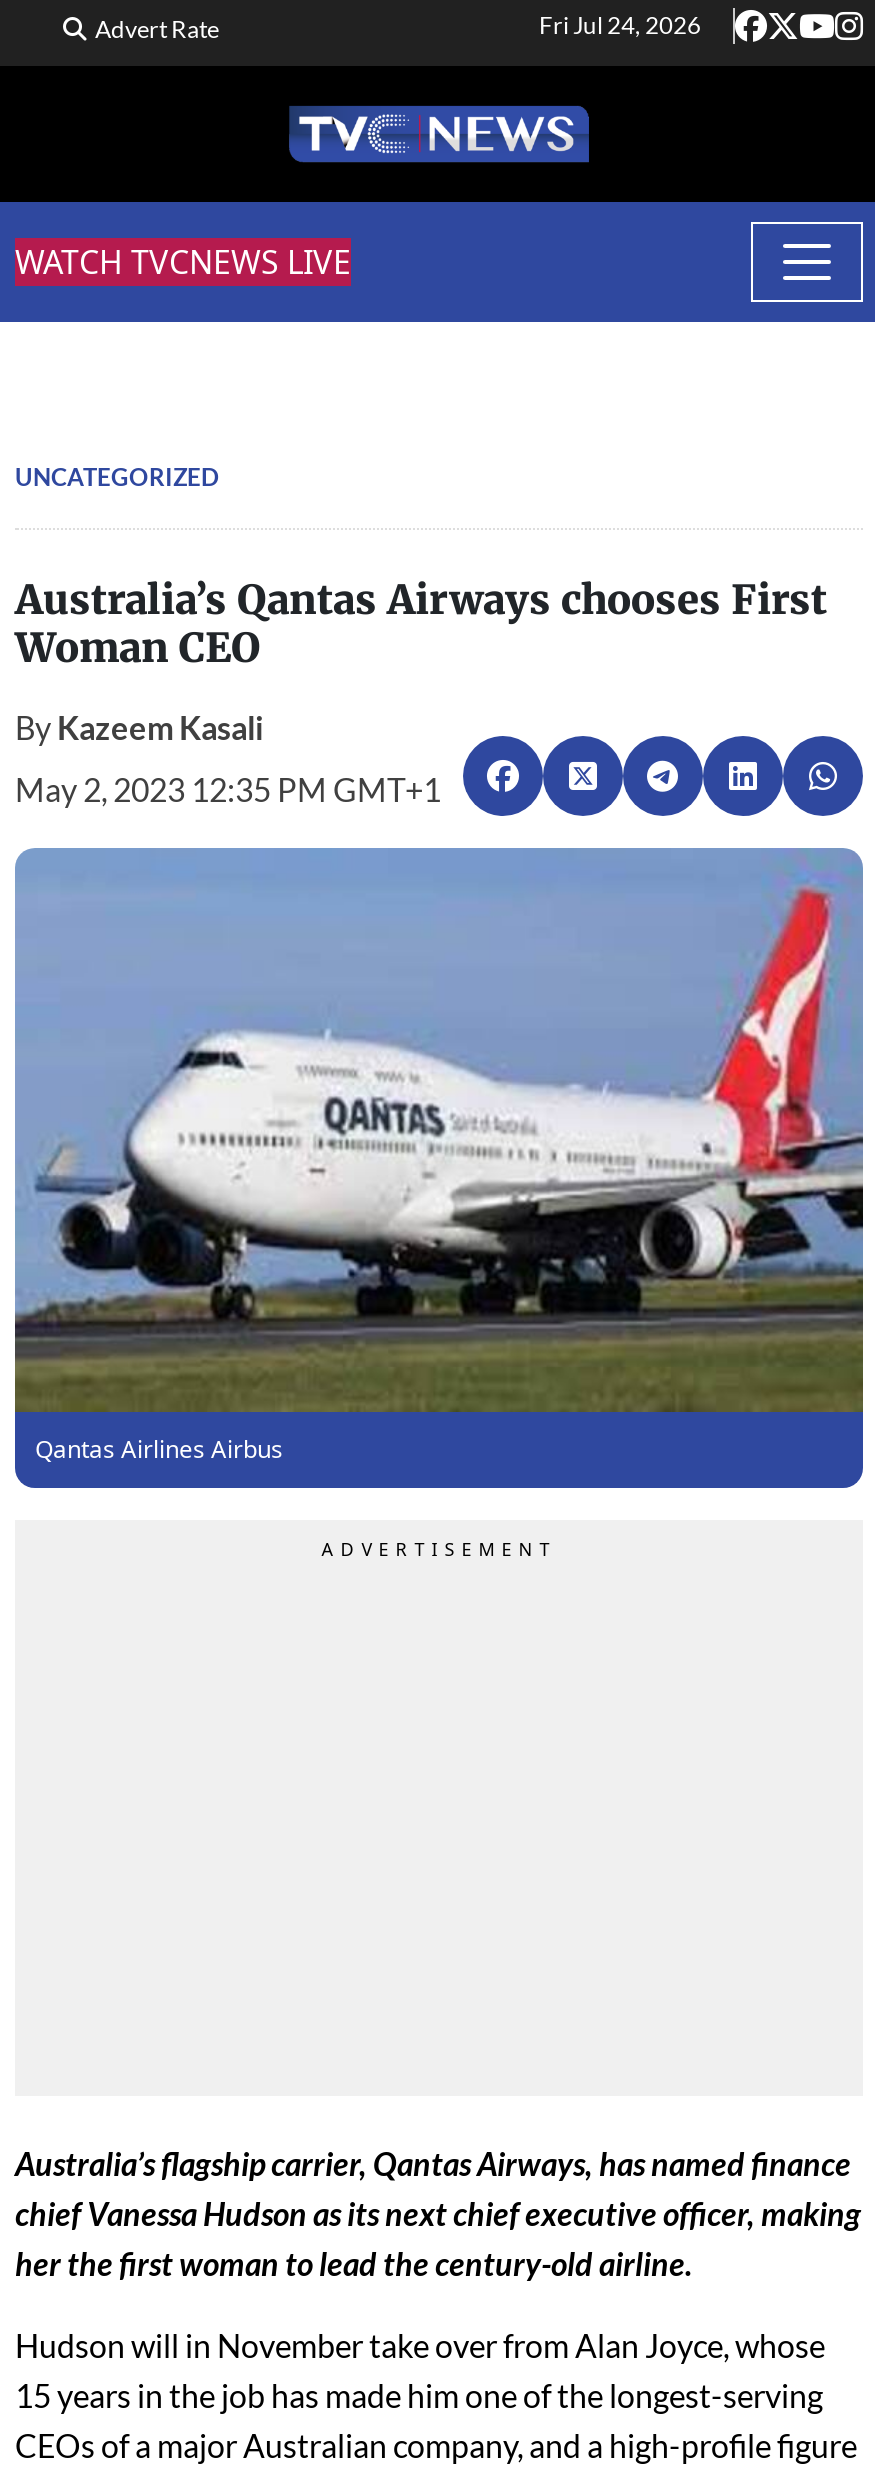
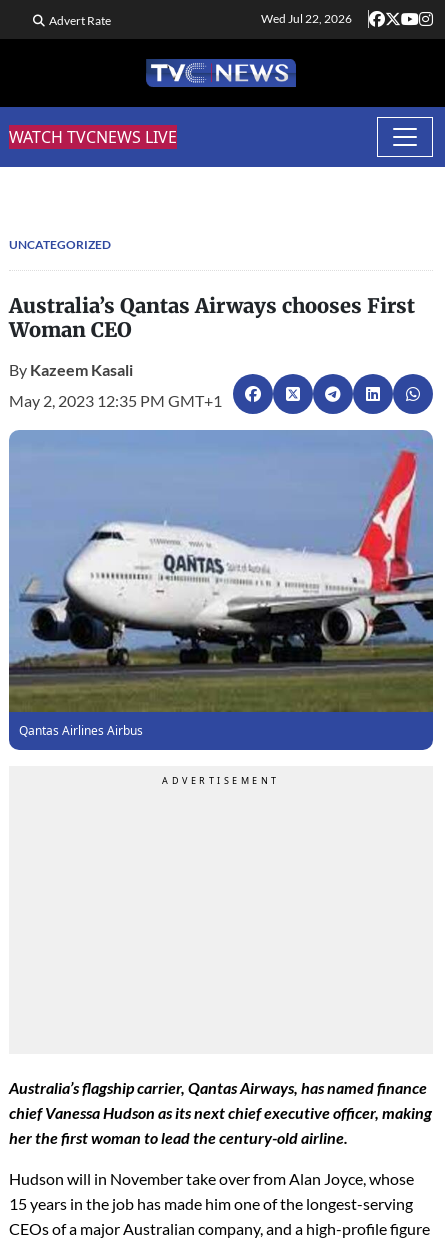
[539,10,701,40] Fri Jul 24, 2026 -> [261,11,352,26] Wed Jul 22, 2026

